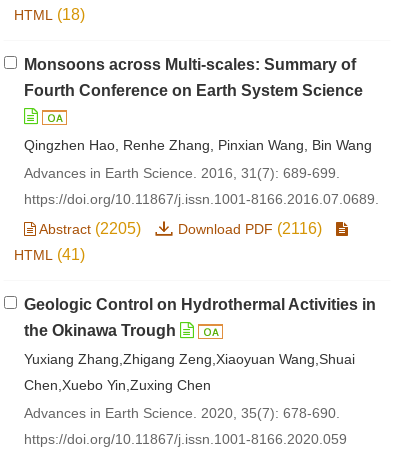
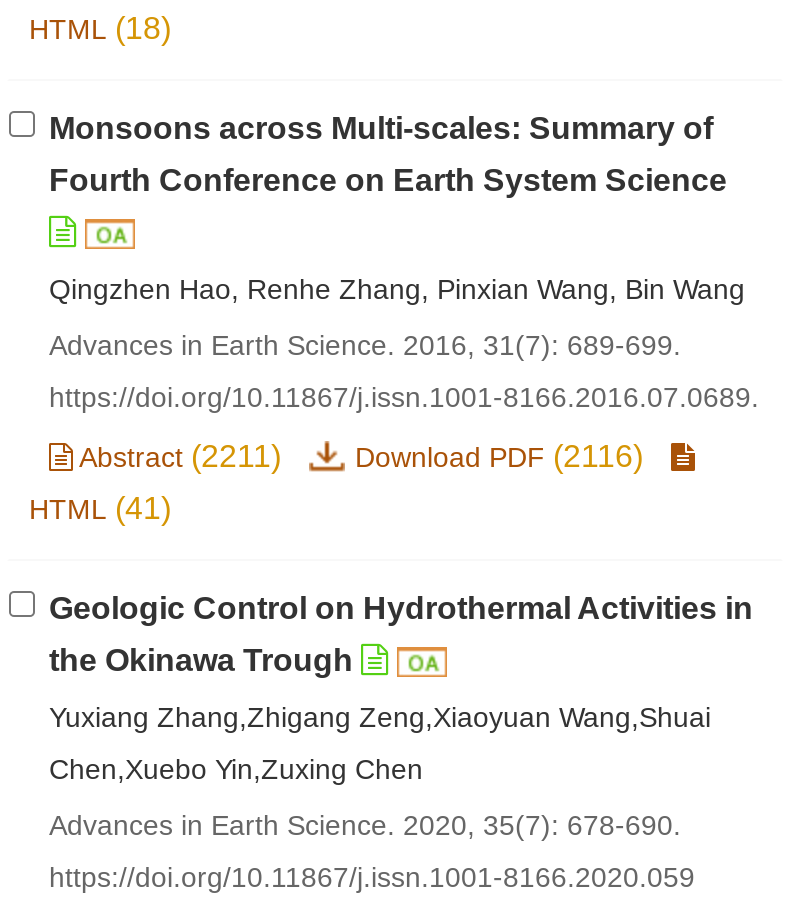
[36,220,326,237] Abstract (2205) Download PDF (2116) -> [73,439,651,473] Abstract (2211) Download PDF (2116)

